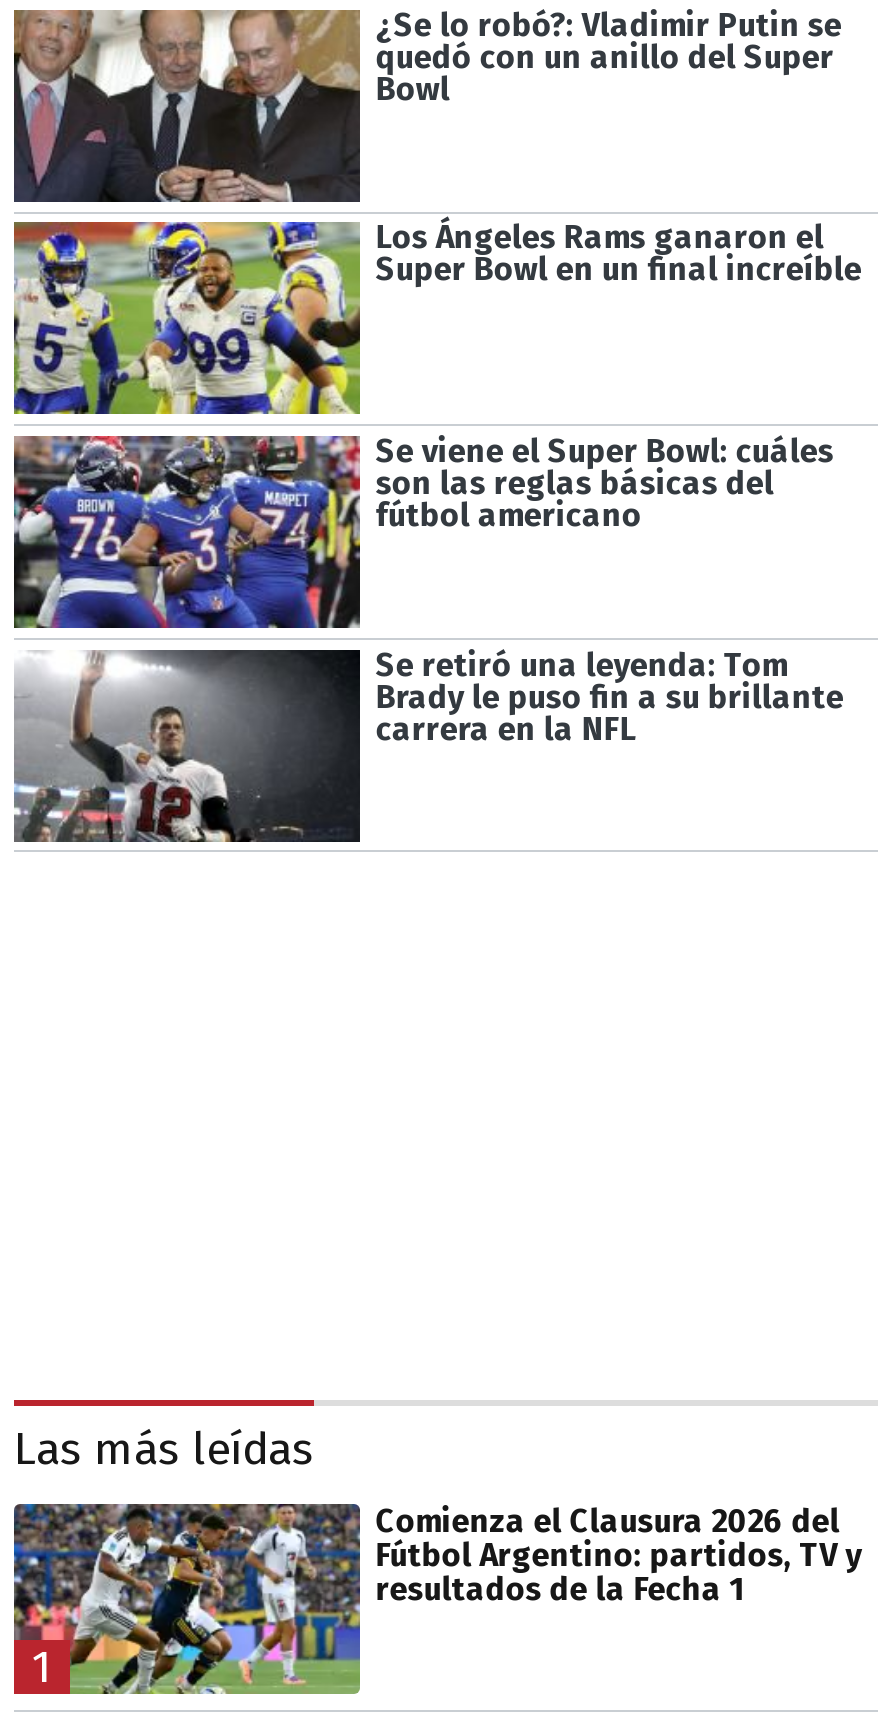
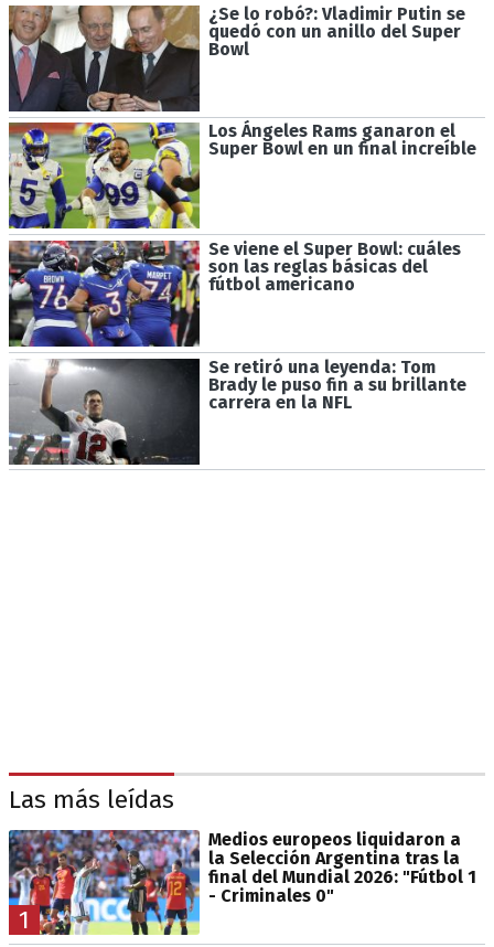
[12,1502,862,1696] [image] | Comienza el Clausura 2026 del | Fútbol Argentino: partidos, TV y | resultados de la Fecha 1 -> [8,829,476,936] [image] | Medios europeos liquidaron a | la Selección Argentina tras la | final del Mundial 2026: "Fútbol 1 | - Criminales 0"

